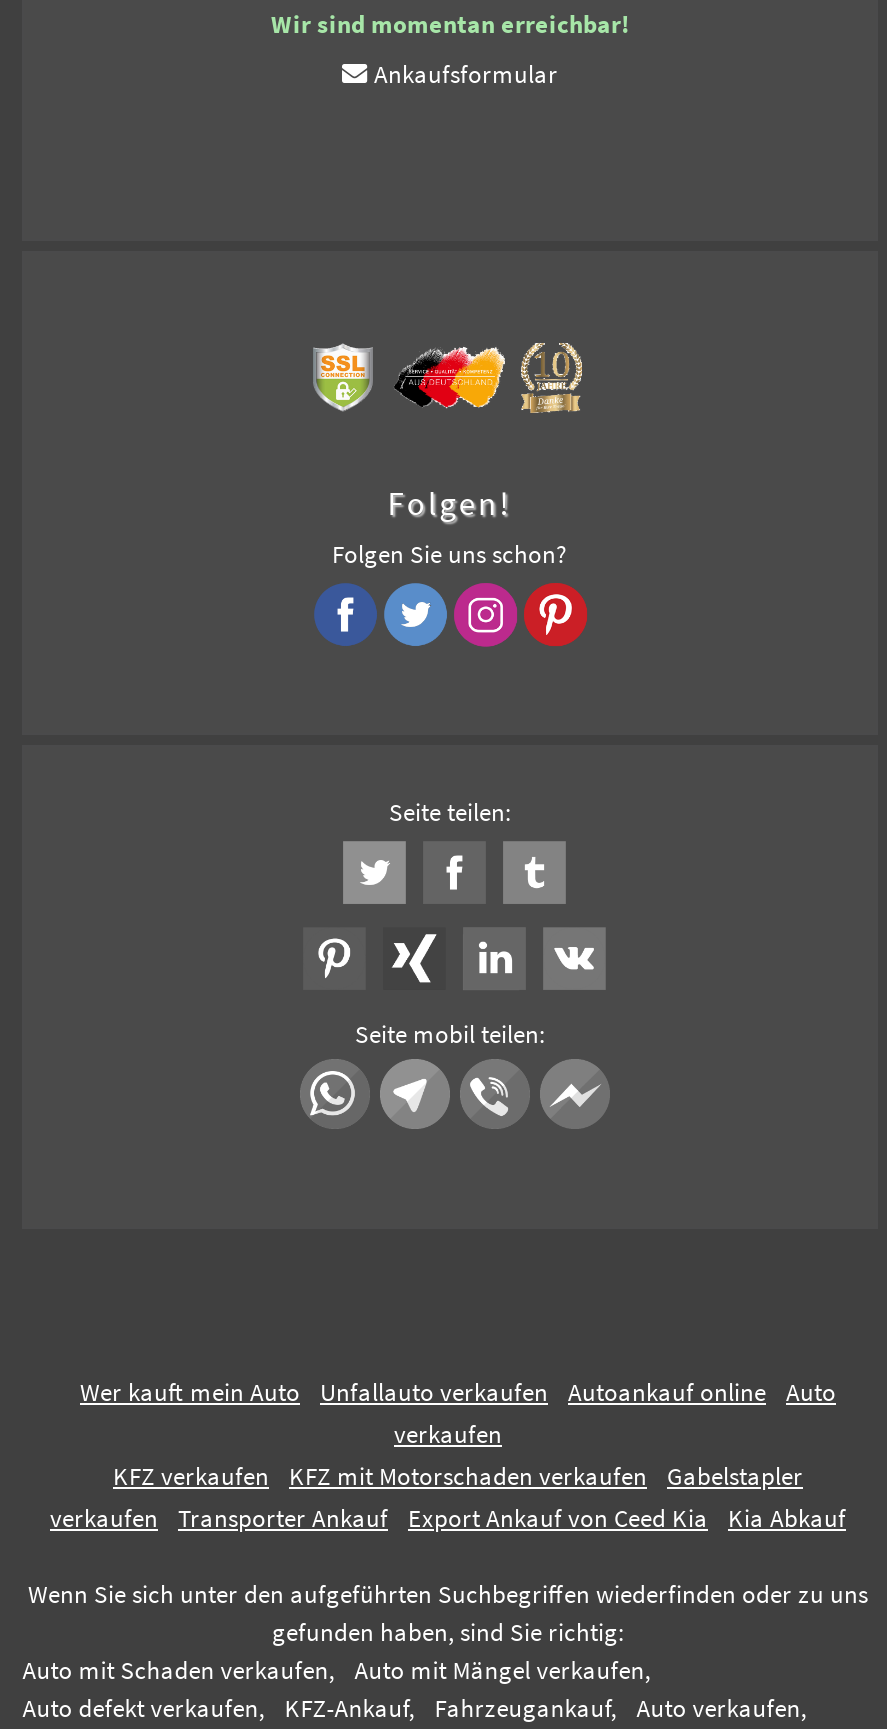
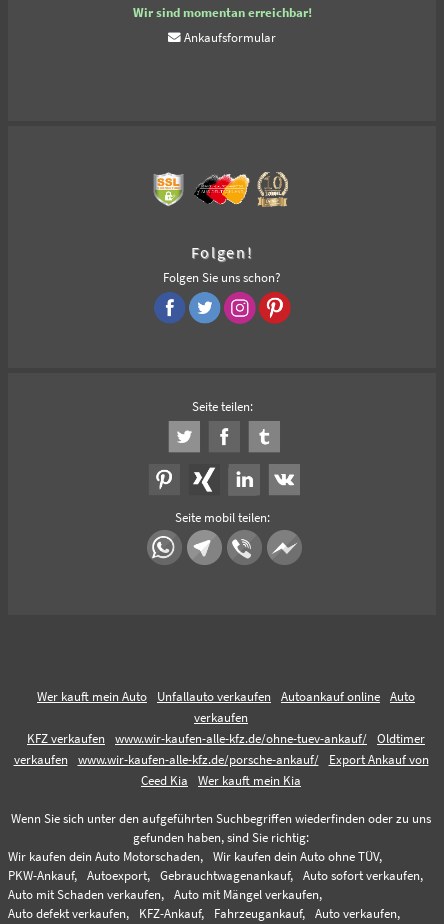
[289,1461,803,1491] KFZ mit Motorschaden verkaufen | Gabelstapler -> [115,731,425,746] www.wir-kaufen-alle-kfz.de/ohne-tuev-ankauf/ | Oldtimer
[178,1503,846,1533] Transporter Ankauf | Export Ankauf von Ceed Kia | Kia Abkauf -> [77,752,428,788] www.wir-kaufen-alle-kfz.de/porsche-ankauf/ | Export Ankauf von | Ceed Kia | Wer kauft mein Kia
none -> [8,849,423,883] Wir kaufen dein Auto Motorschaden, | Wir kaufen dein Auto ohne TÜV, | PKW-Ankauf, | Autoexport, | Gebrauchtwagenankauf, | Auto sofort verkaufen,

